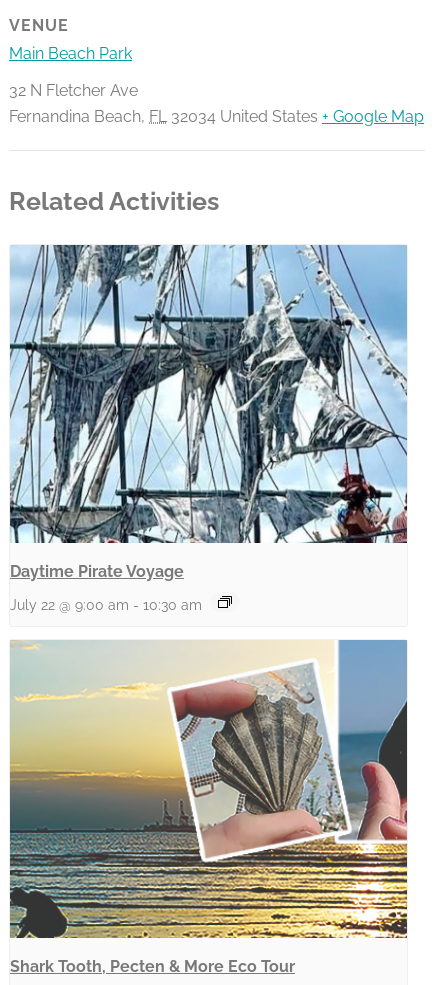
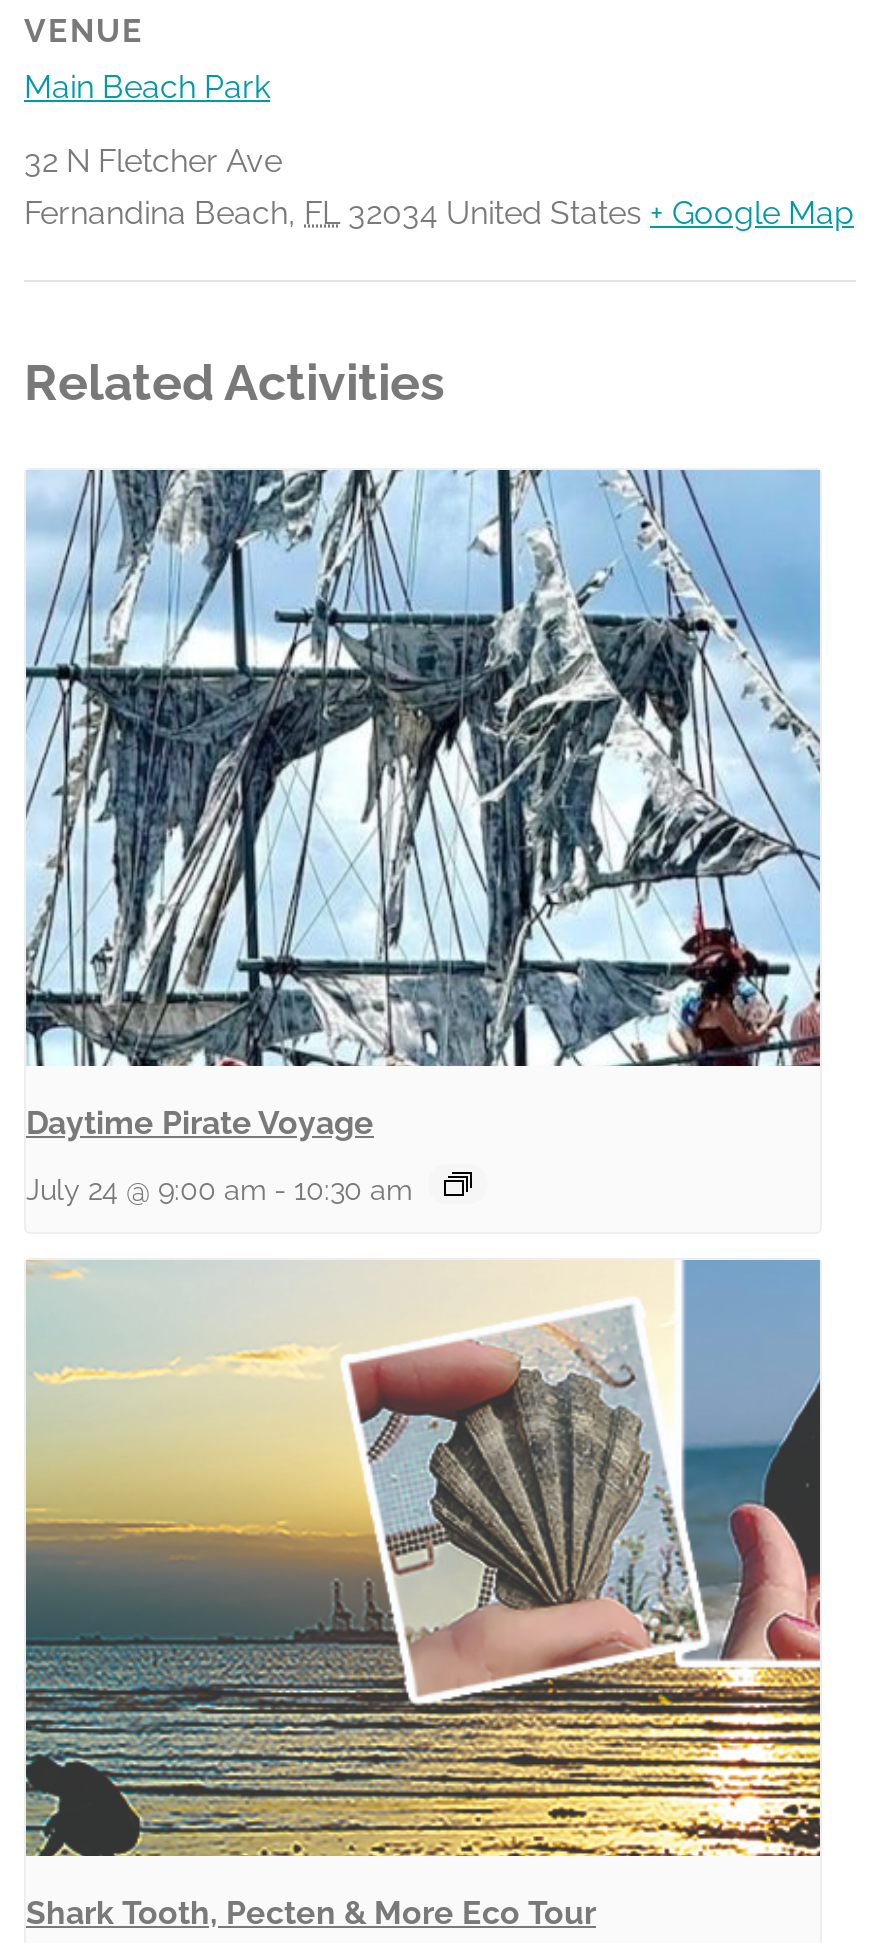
[10,596,202,613] July 22 @ 9:00 am - 10:30 am -> [26,1172,412,1206] July 24 @ 9:00 am - 10:30 am

